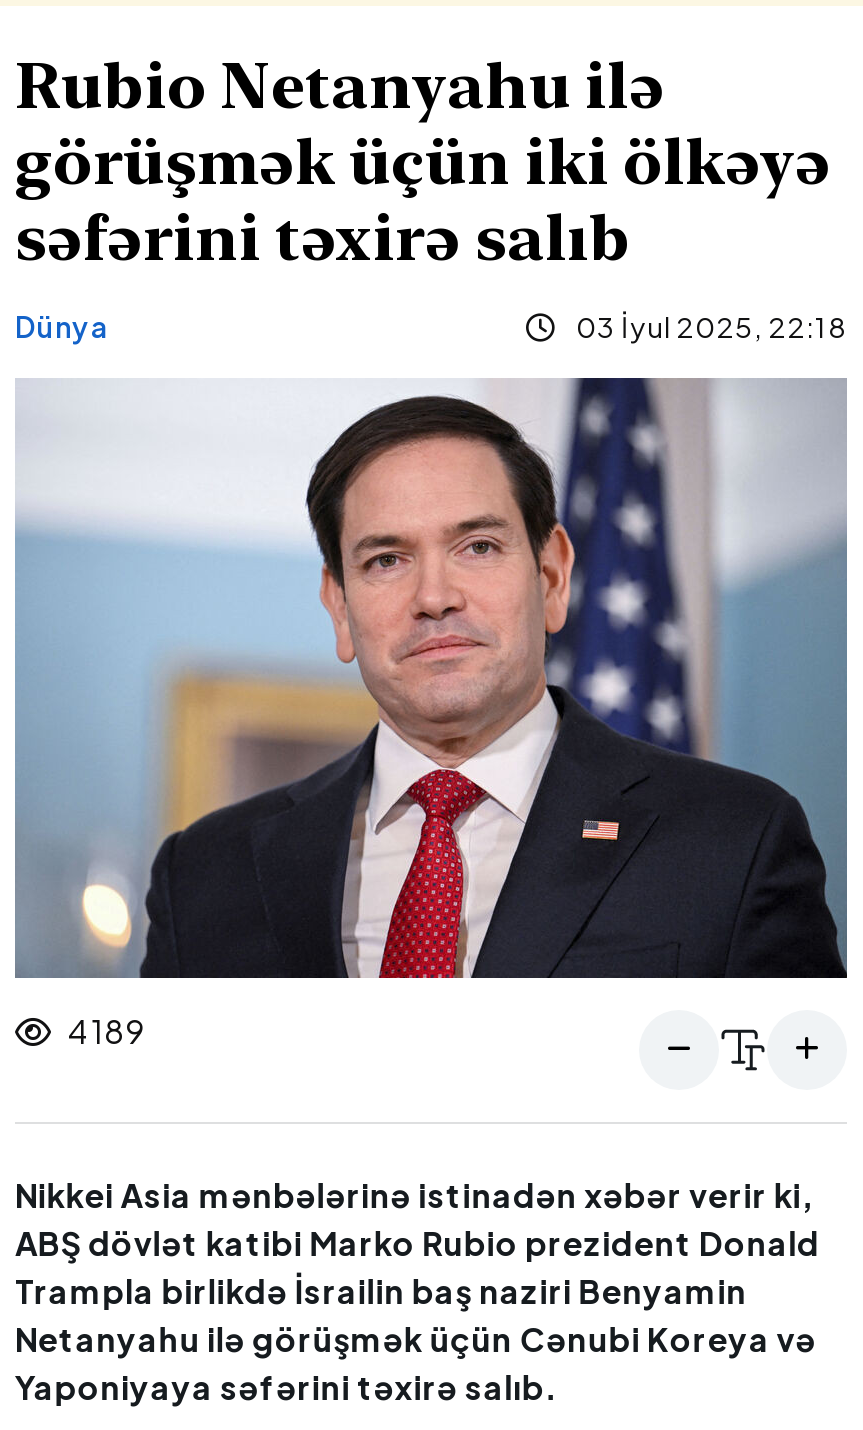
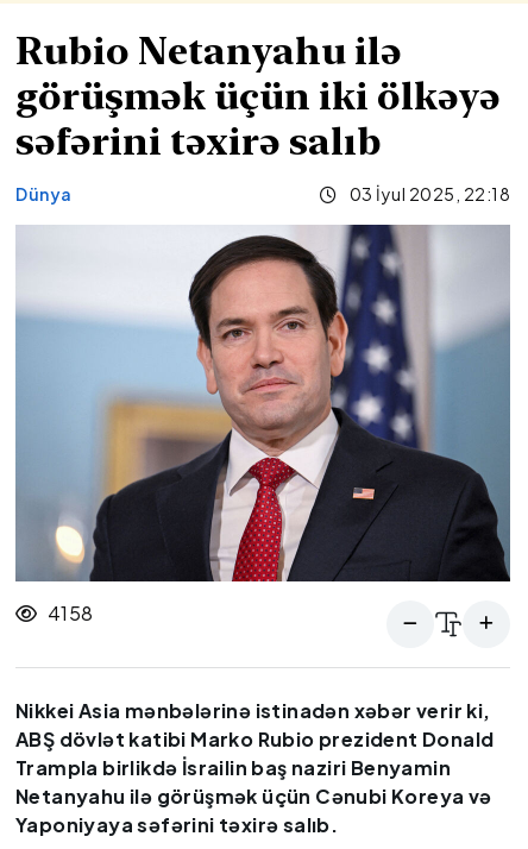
[68,1010,144,1052] 4189 -> [47,600,93,625] 4158

